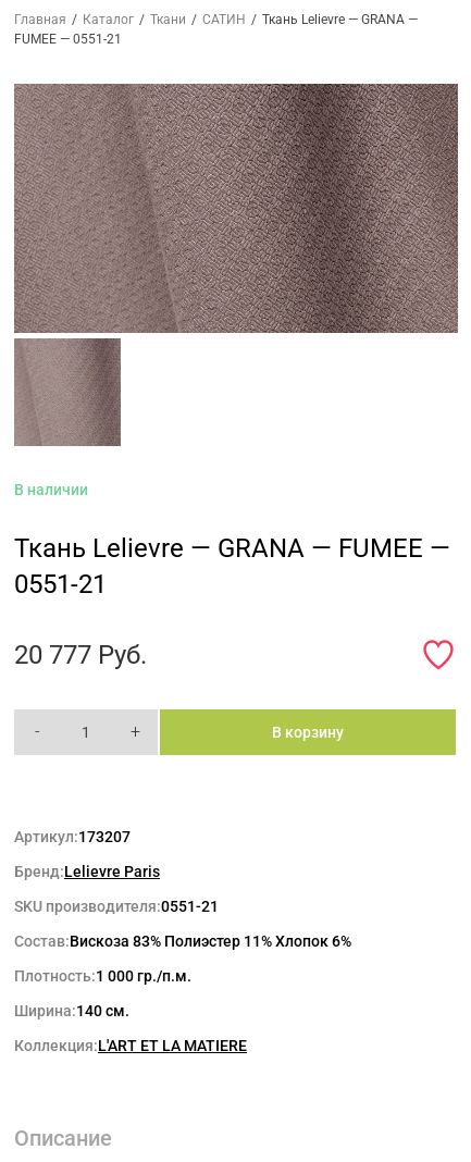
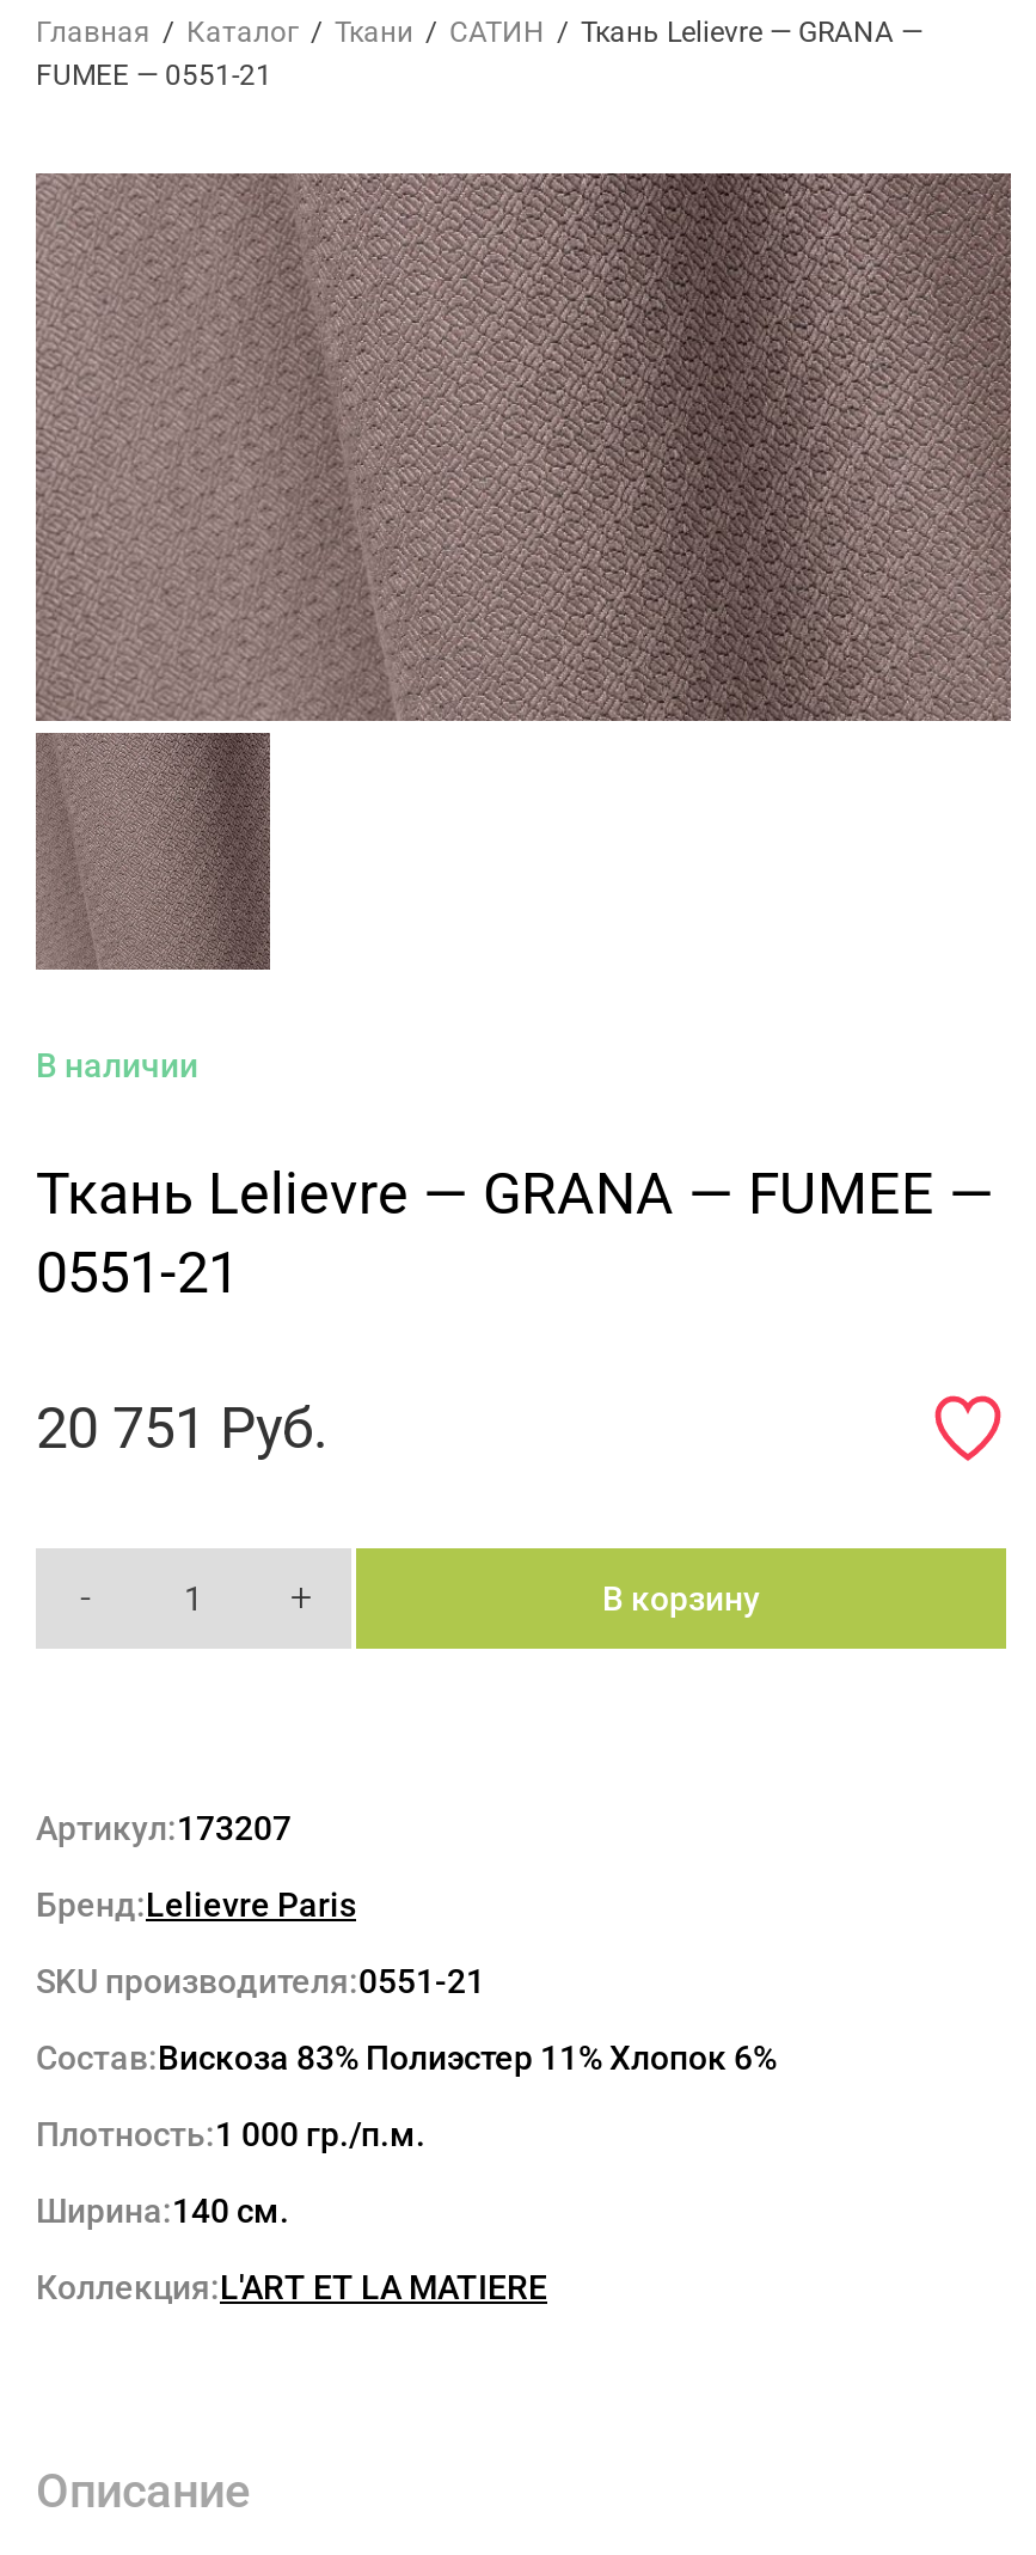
[14,639,147,670] 20 777 Руб. -> [36,1395,327,1462] 20 751 Руб.

